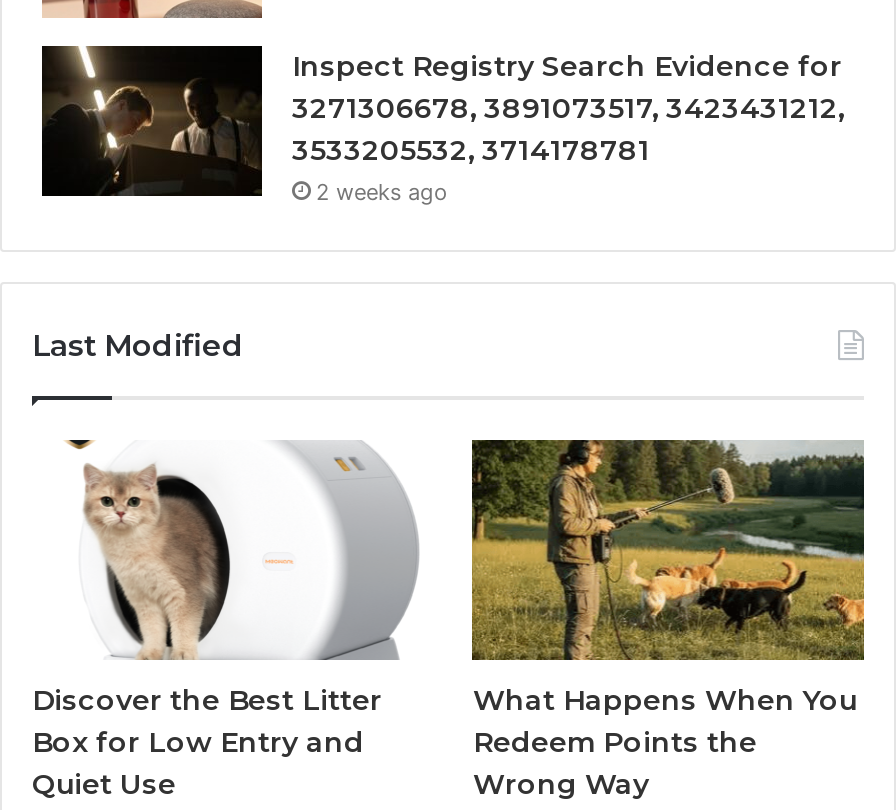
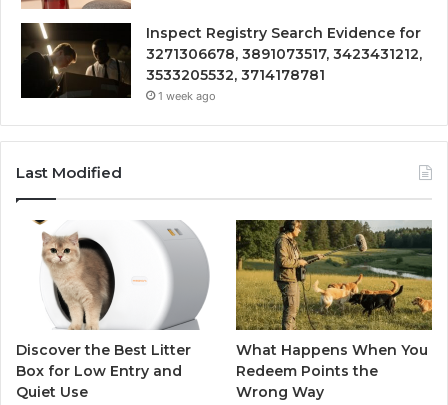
[316,178,448,206] 2 weeks ago -> [158,89,216,103] 1 week ago

